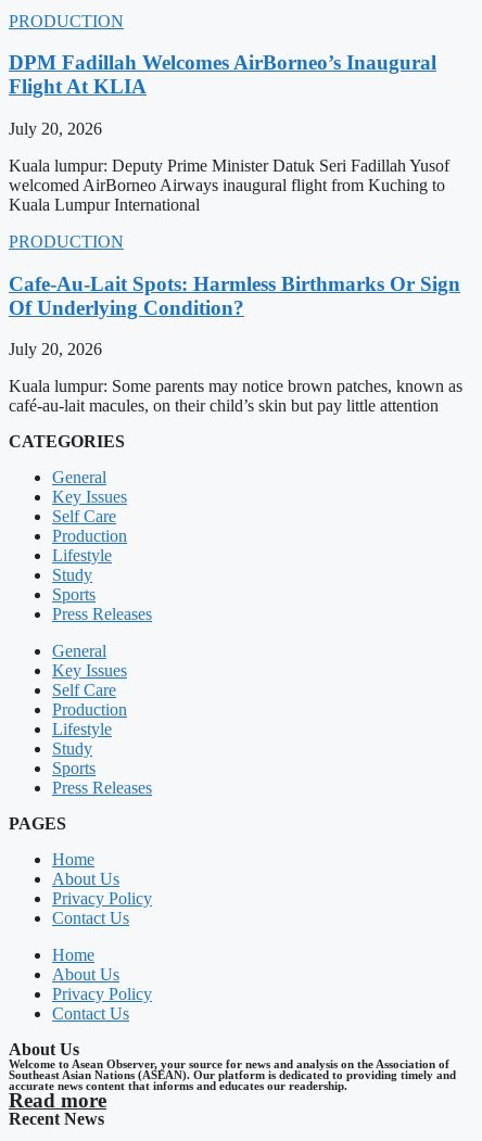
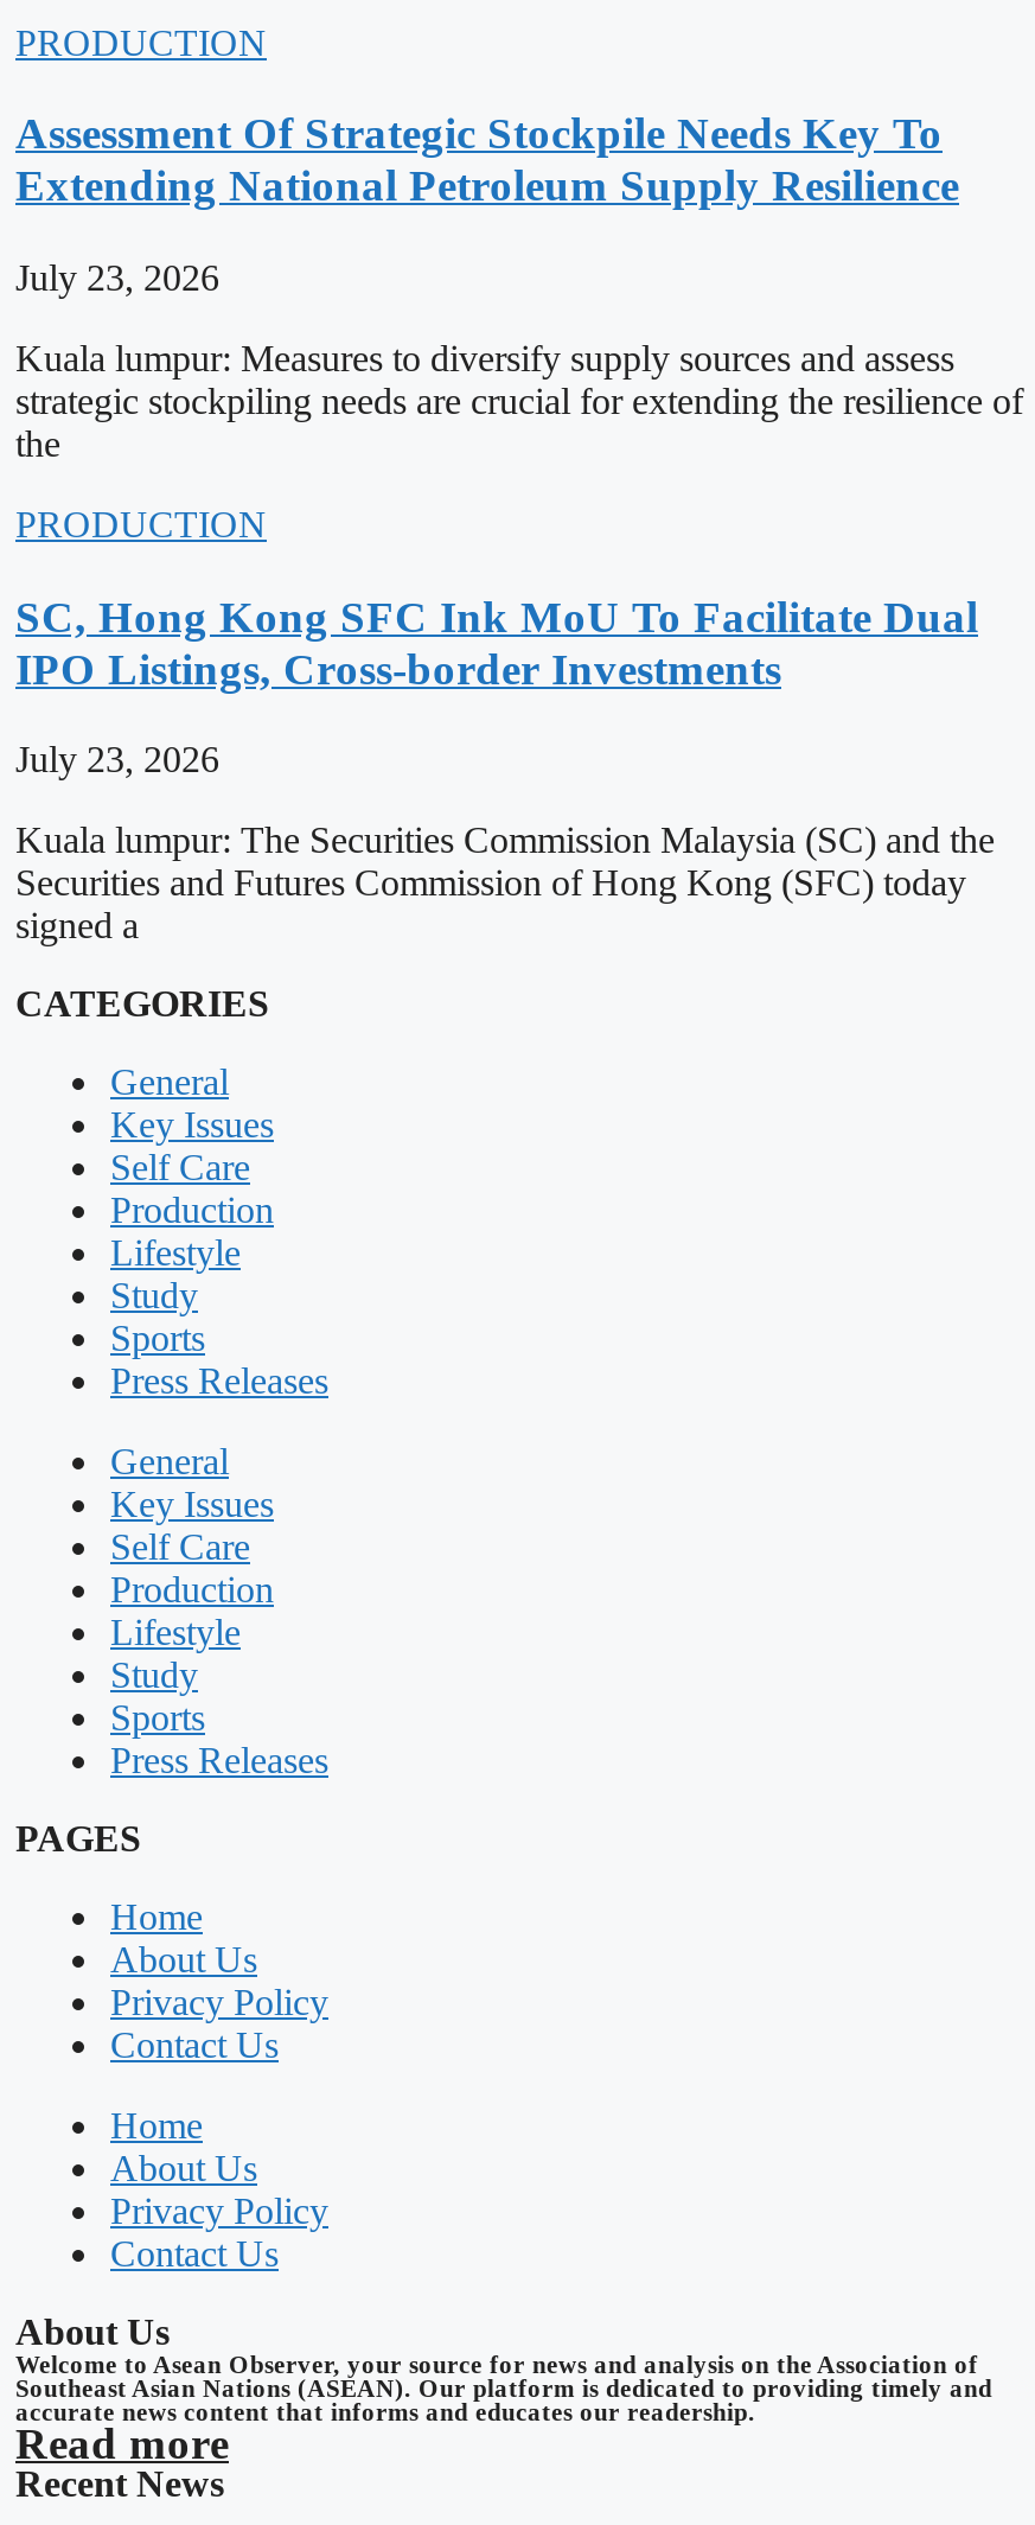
[9,51,436,98] DPM Fadillah Welcomes AirBorneo’s Inaugural | Flight At KLIA -> [15,109,959,211] Assessment Of Strategic Stockpile Needs Key To | Extending National Petroleum Supply Resilience
[9,119,102,138] July 20, 2026 -> [15,257,219,298] July 23, 2026
[9,156,449,214] Kuala lumpur: Deputy Prime Minister Datuk Seri Fadillah Yusof | welcomed AirBorneo Airways inaugural flight from Kuching to | Kuala Lumpur International -> [15,338,1023,464] Kuala lumpur: Measures to diversify supply sources and assess | strategic stockpiling needs are crucial for extending the resilience of | the
[9,272,460,319] Cafe-Au-Lait Spots: Harmless Birthmarks Or Sign | Of Underlying Condition? -> [15,591,978,693] SC, Hong Kong SFC Ink MoU To Facilitate Dual | IPO Listings, Cross-border Investments
[9,340,102,359] July 20, 2026 -> [15,740,219,780] July 23, 2026
[9,377,462,415] Kuala lumpur: Some parents may notice brown patches, known as | café-au-lait macules, on their child’s skin but pay little attention -> [15,820,995,946] Kuala lumpur: The Securities Commission Malaysia (SC) and the | Securities and Futures Commission of Hong Kong (SFC) today | signed a

